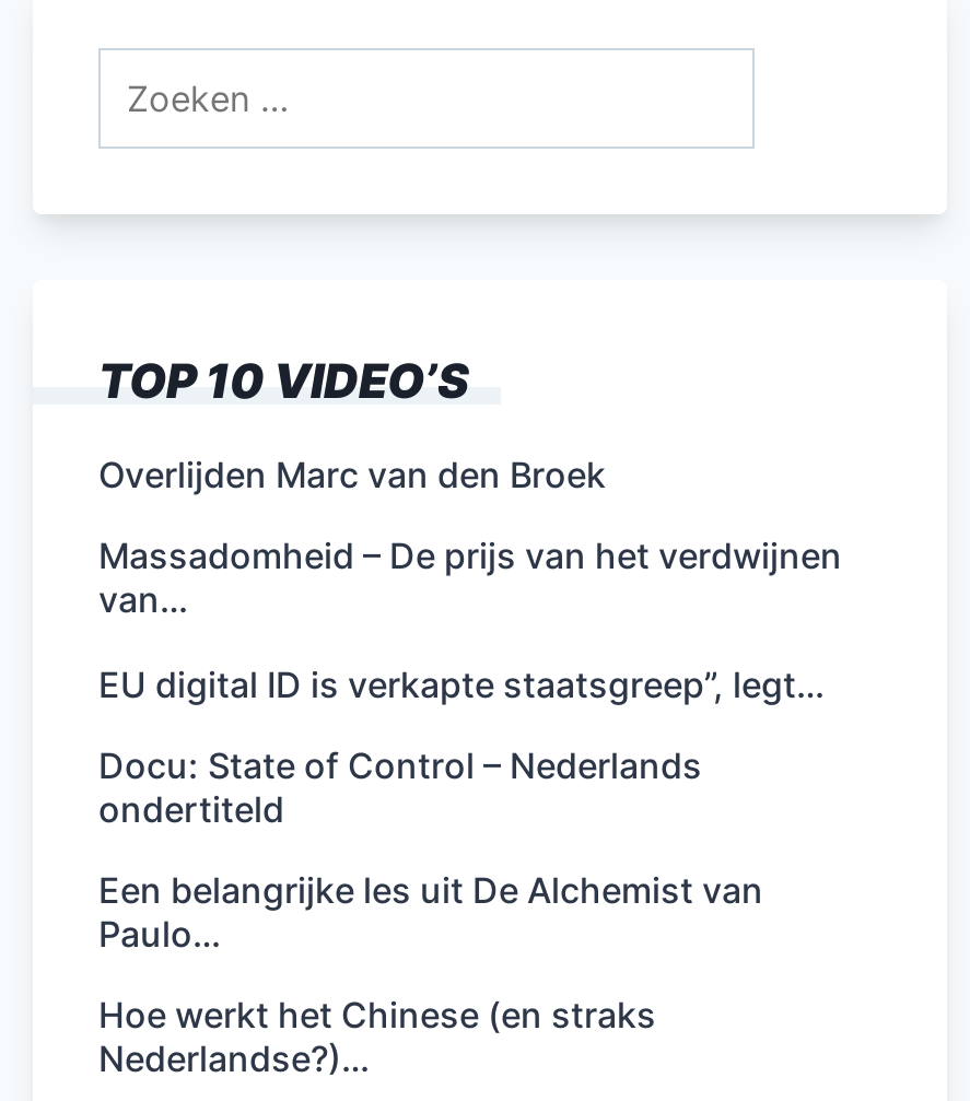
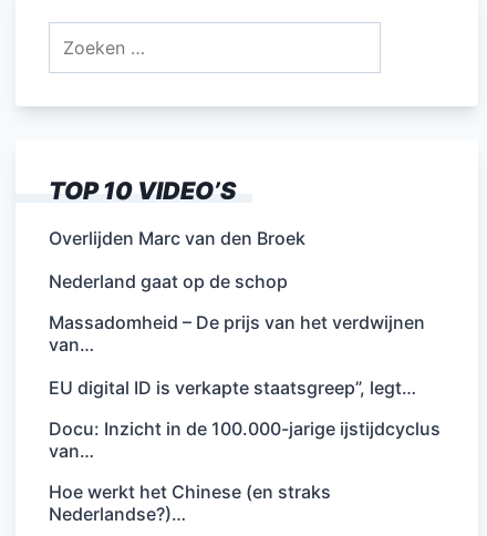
none -> [49,270,288,292] Nederland gaat op de schop
moved [98,534,842,706] -> [49,311,425,399]: Massadomheid – De prijs van het verdwijnen | van… | EU digital ID is verkapte staatsgreep”, legt…
[98,743,763,956] Docu: State of Control – Nederlands | ondertiteld | Een belangrijke les uit De Alchemist van | Paulo… -> [49,418,441,462] Docu: Inzicht in de 100.000-jarige ijstijdcyclus | van…

